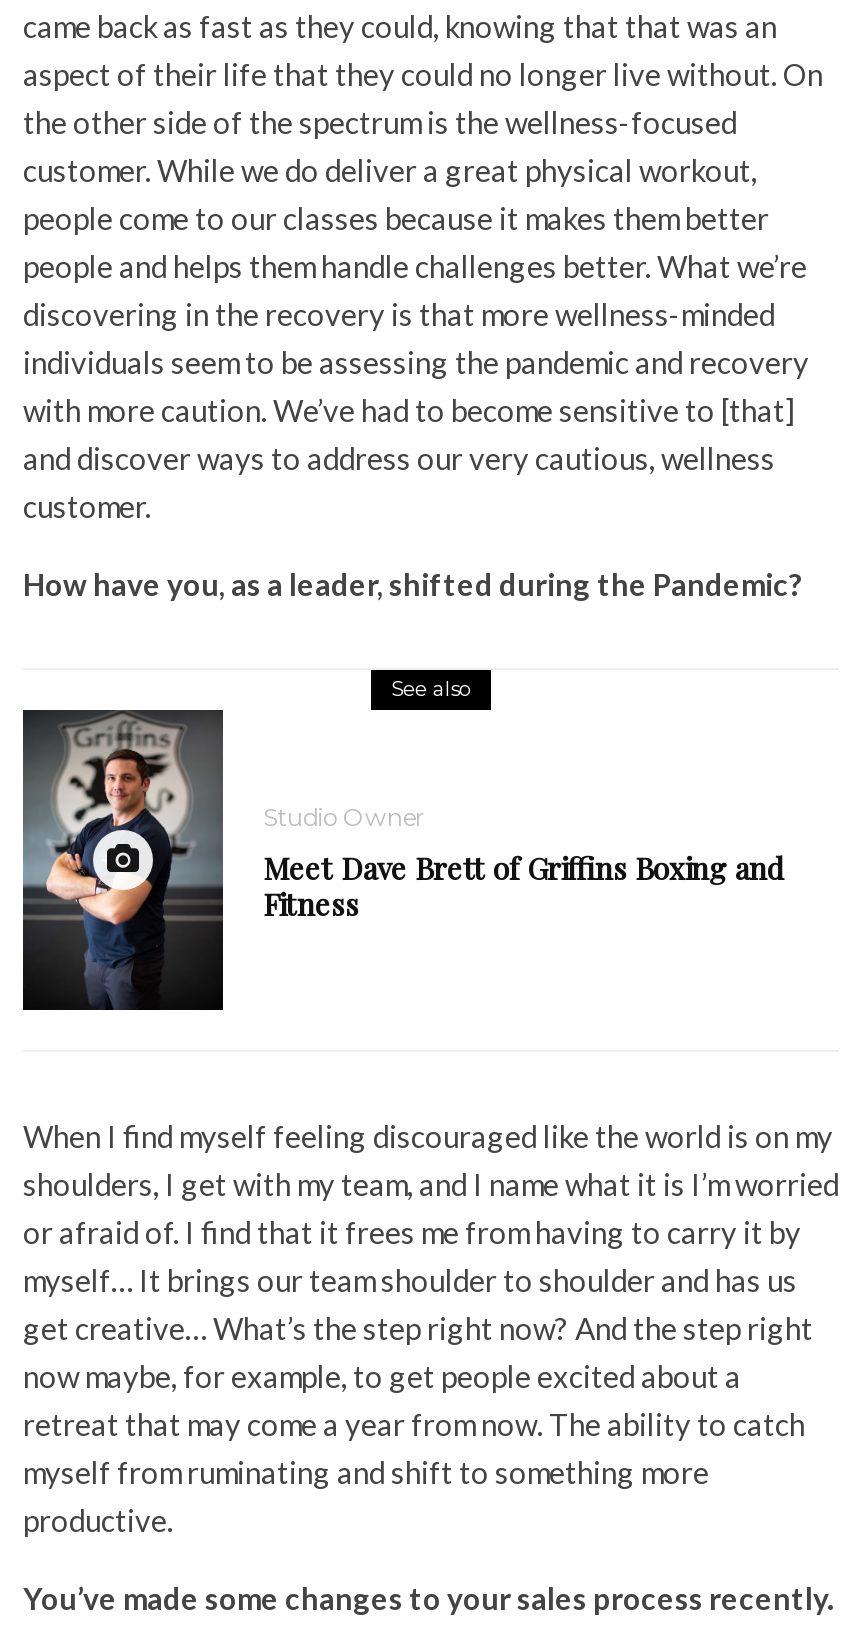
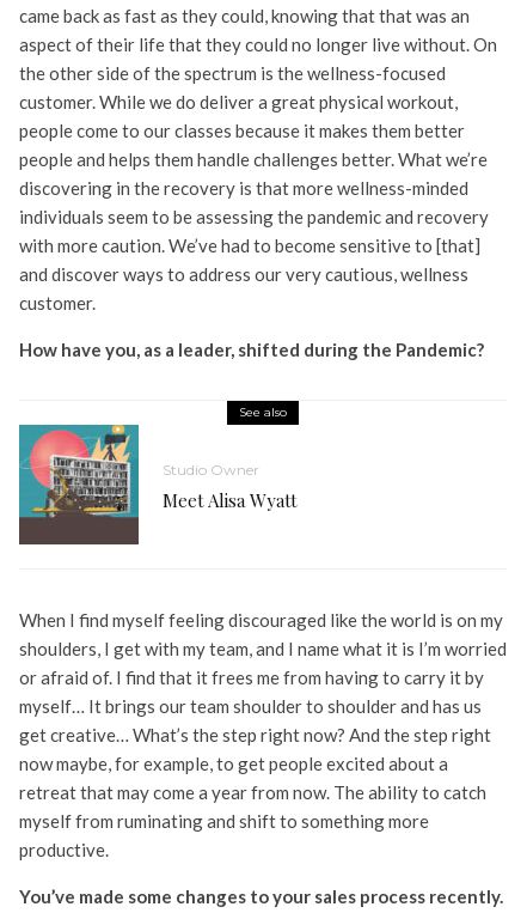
[21,708,785,1010] [image] | Meet Dave Brett of Griffins Boxing and | Fitness -> [18,424,298,546] [image] | Meet Alisa Wyatt

